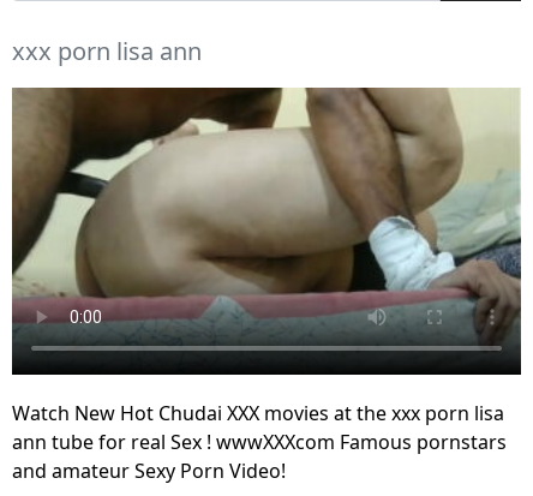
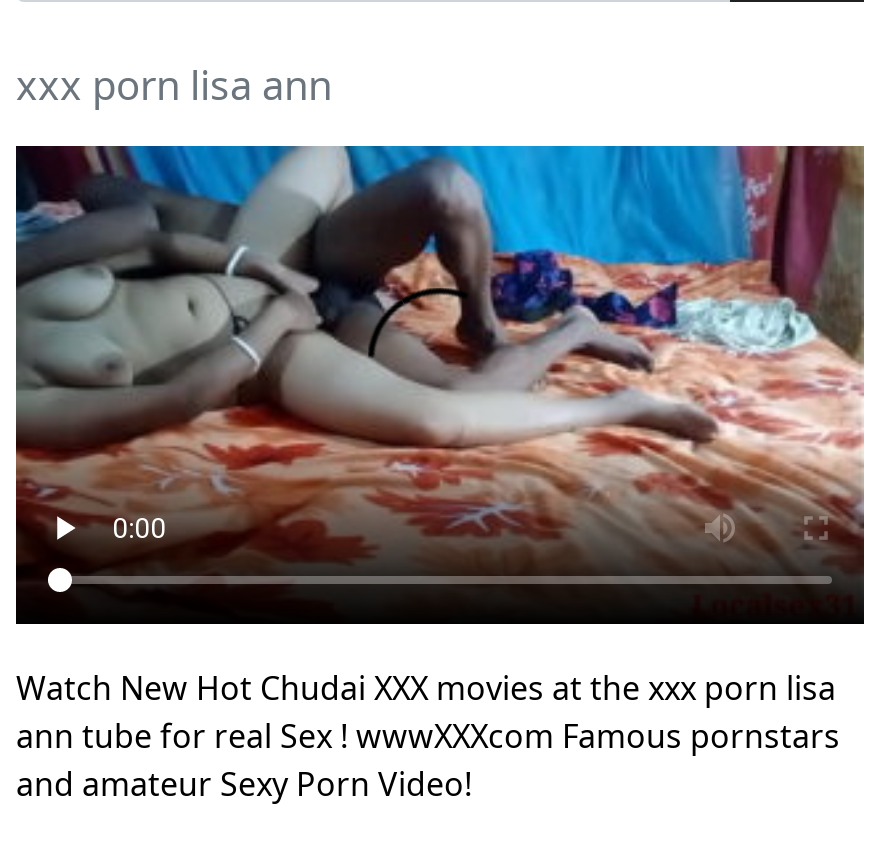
[11,86,522,359] [image] -> [14,144,866,596] [image]

